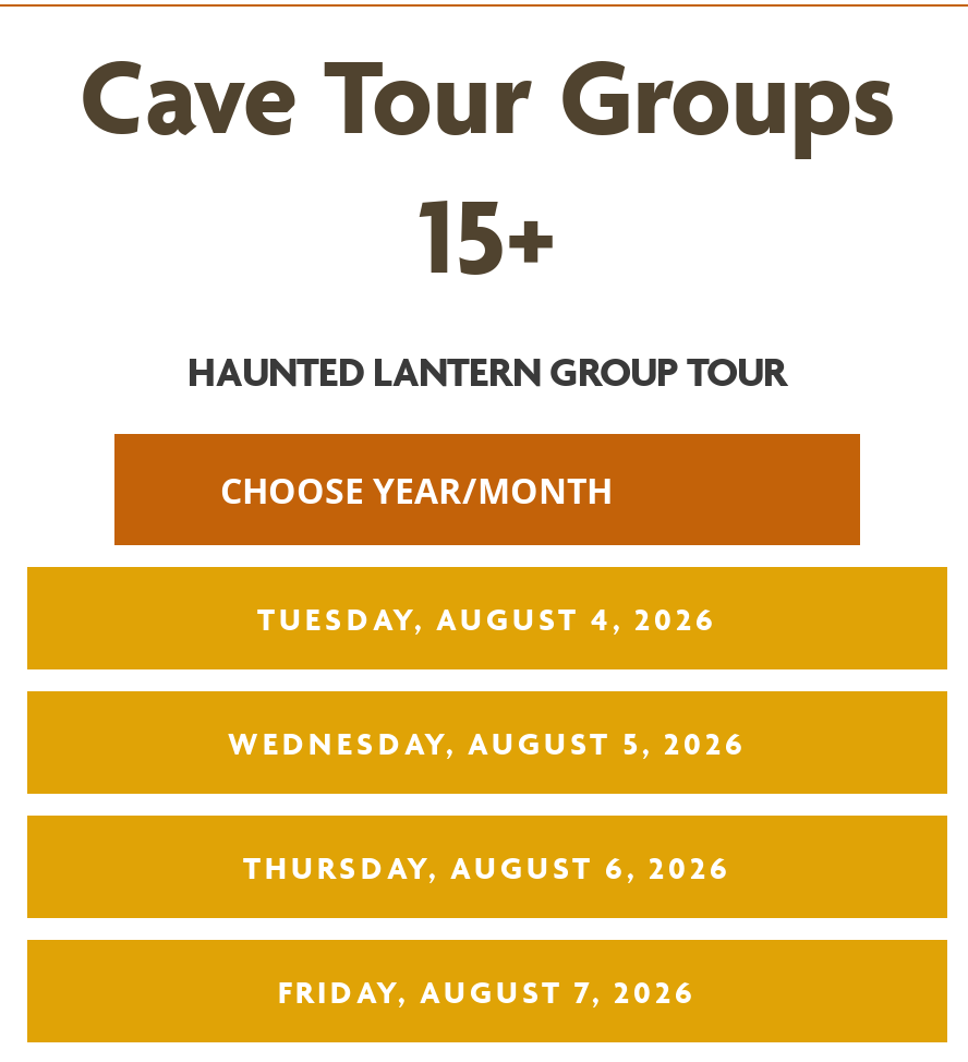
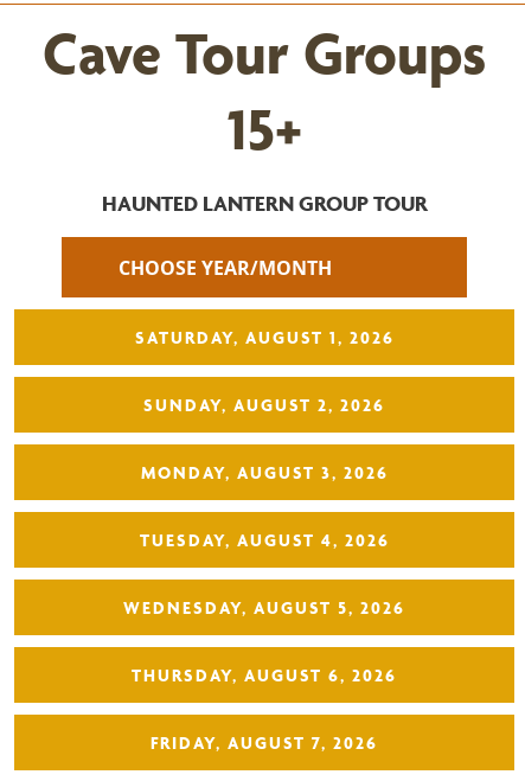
none -> [135,326,394,484] SATURDAY, AUGUST 1, 2026 | SUNDAY, AUGUST 2, 2026 | MONDAY, AUGUST 3, 2026

